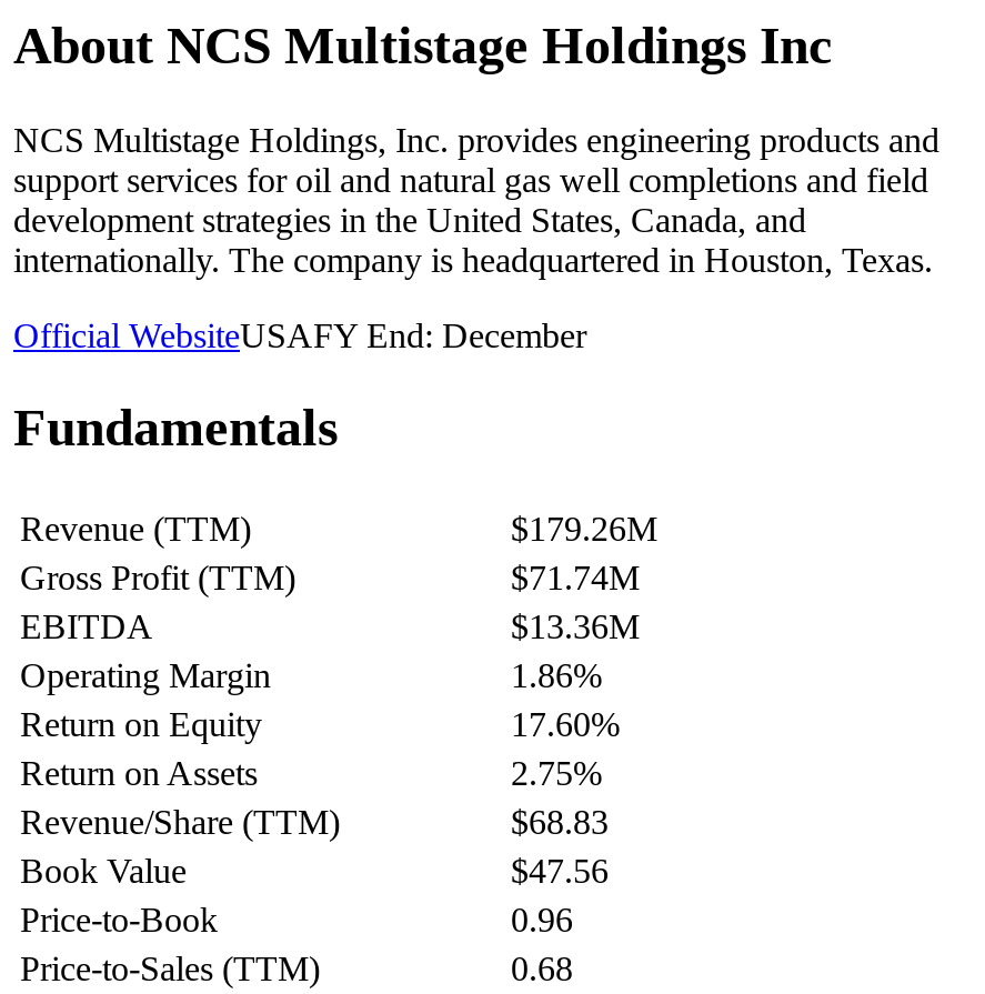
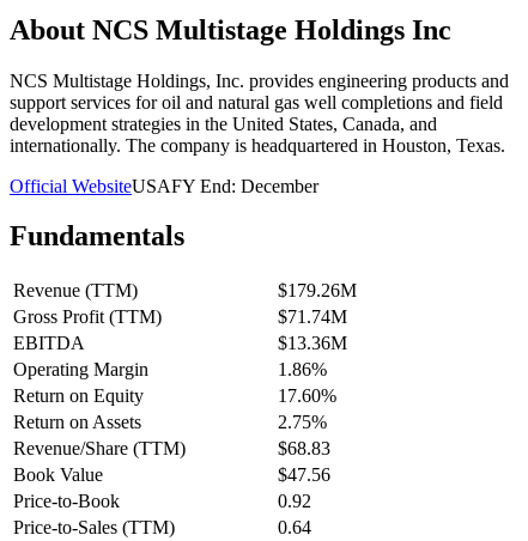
[511,901,573,939] 0.96 -> [278,491,311,511] 0.92
[511,950,573,988] 0.68 -> [278,517,311,538] 0.64

